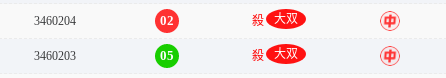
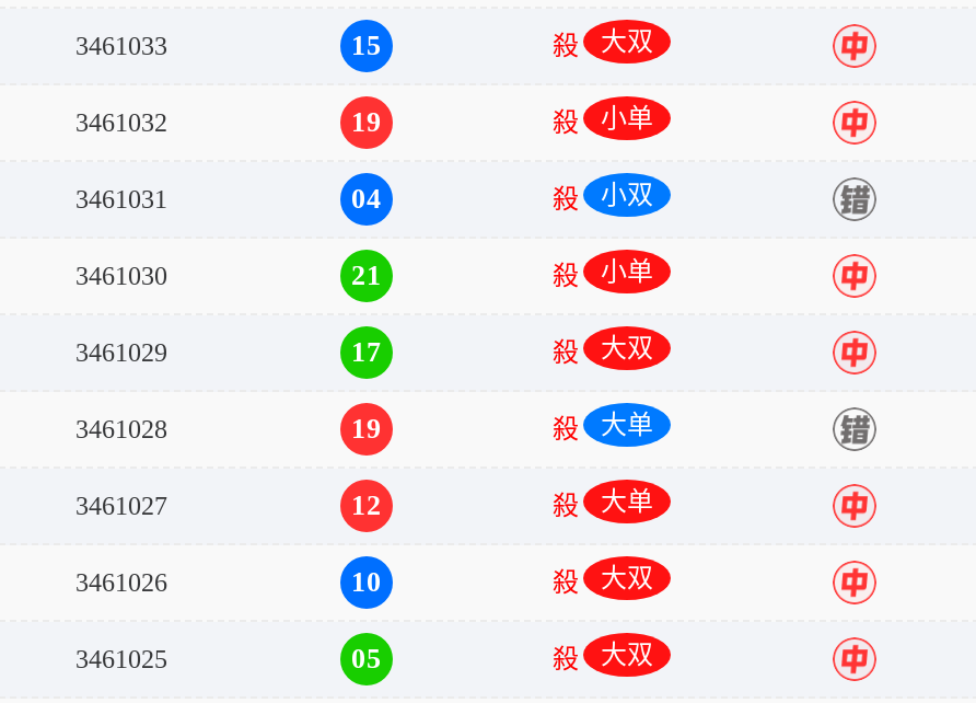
[34,14,76,28] 3460204 -> [75,31,167,61] 3461033
[160,13,174,28] 02 -> [351,28,382,61] 15
[34,49,76,63] 3460203 -> [75,103,867,675] 3461032 | 19 | 殺 | 小单 | 中 | 3461031 | 04 | 殺 | 小双 | 错 | 3461030 | 21 | 殺 | 小单 | 中 | 3461029 | 17 | 殺 | 大双 | 中 | 3461028 | 19 | 殺 | 大单 | 错 | 3461027 | 12 | 殺 | 大单 | 中 | 3461026 | 10 | 殺 | 大双 | 中 | 3461025

